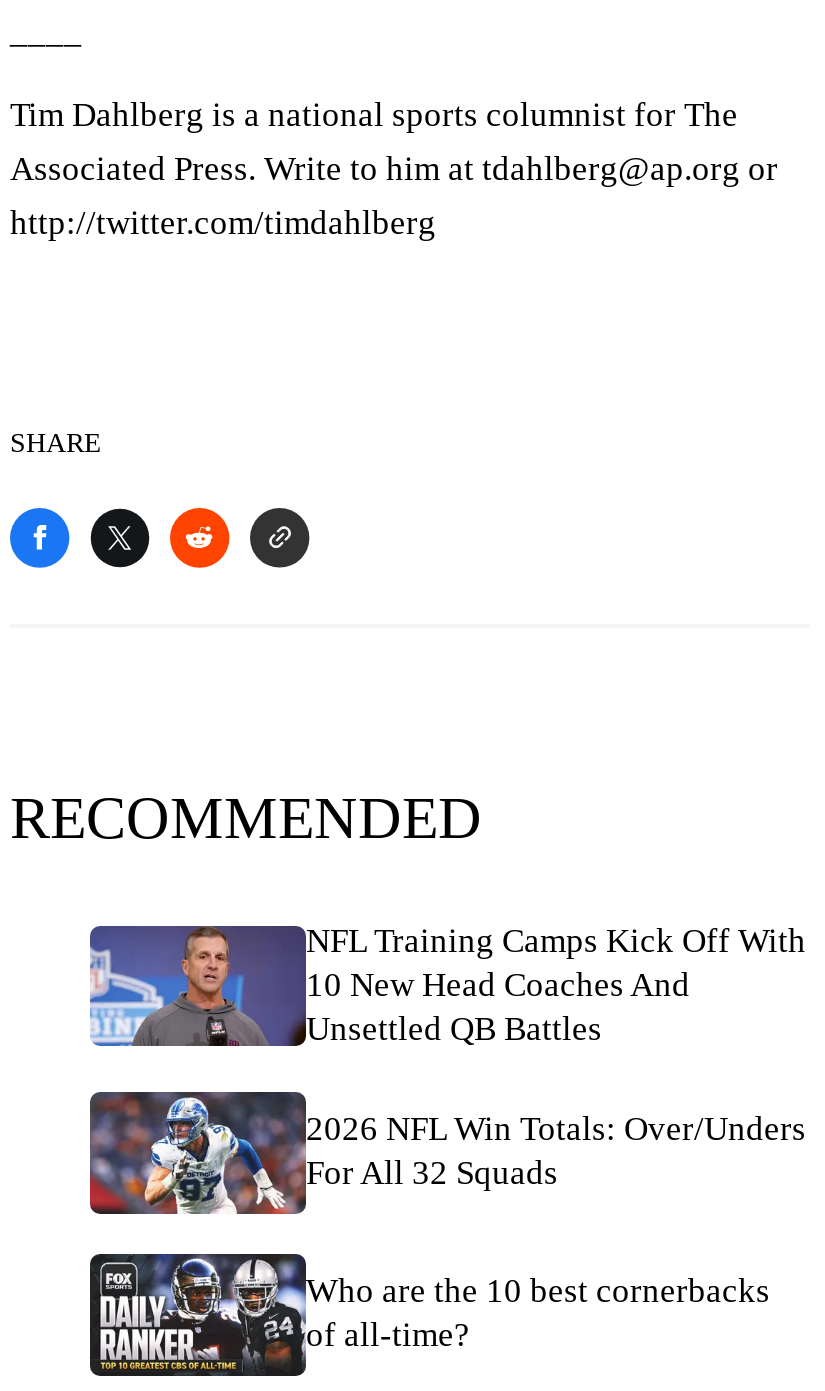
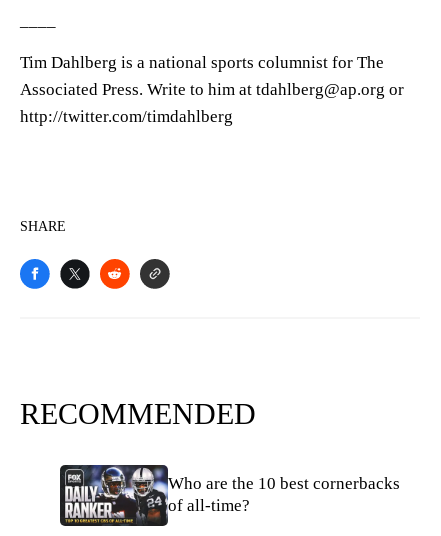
[88,922,806,1193] [image] | NFL Training Camps Kick Off With | 10 New Head Coaches And | Unsettled QB Battles | 2026 NFL Win Totals: Over/Unders | For All 32 Squads -> none
[88,1090,308,1216] [image] -> none

